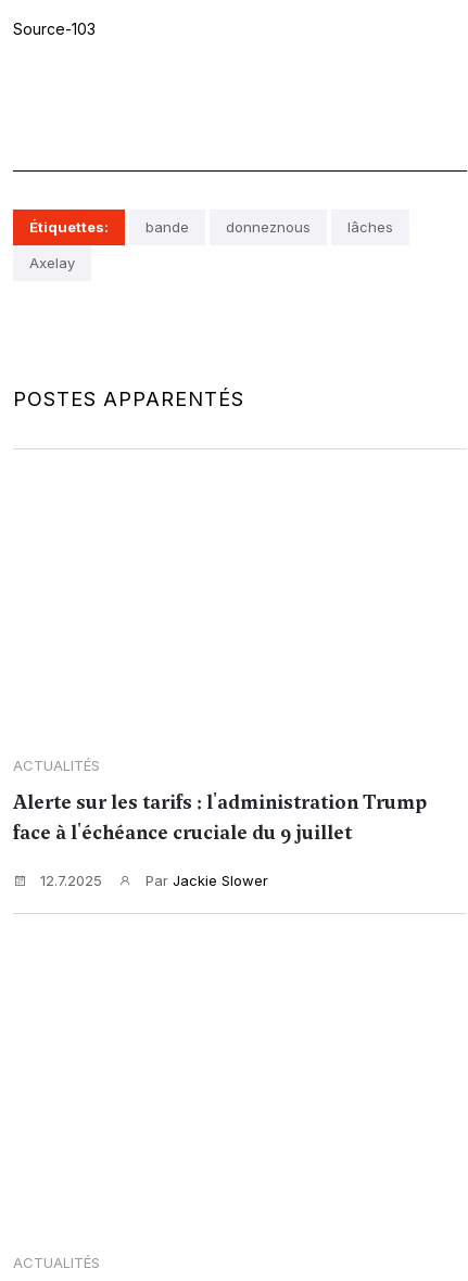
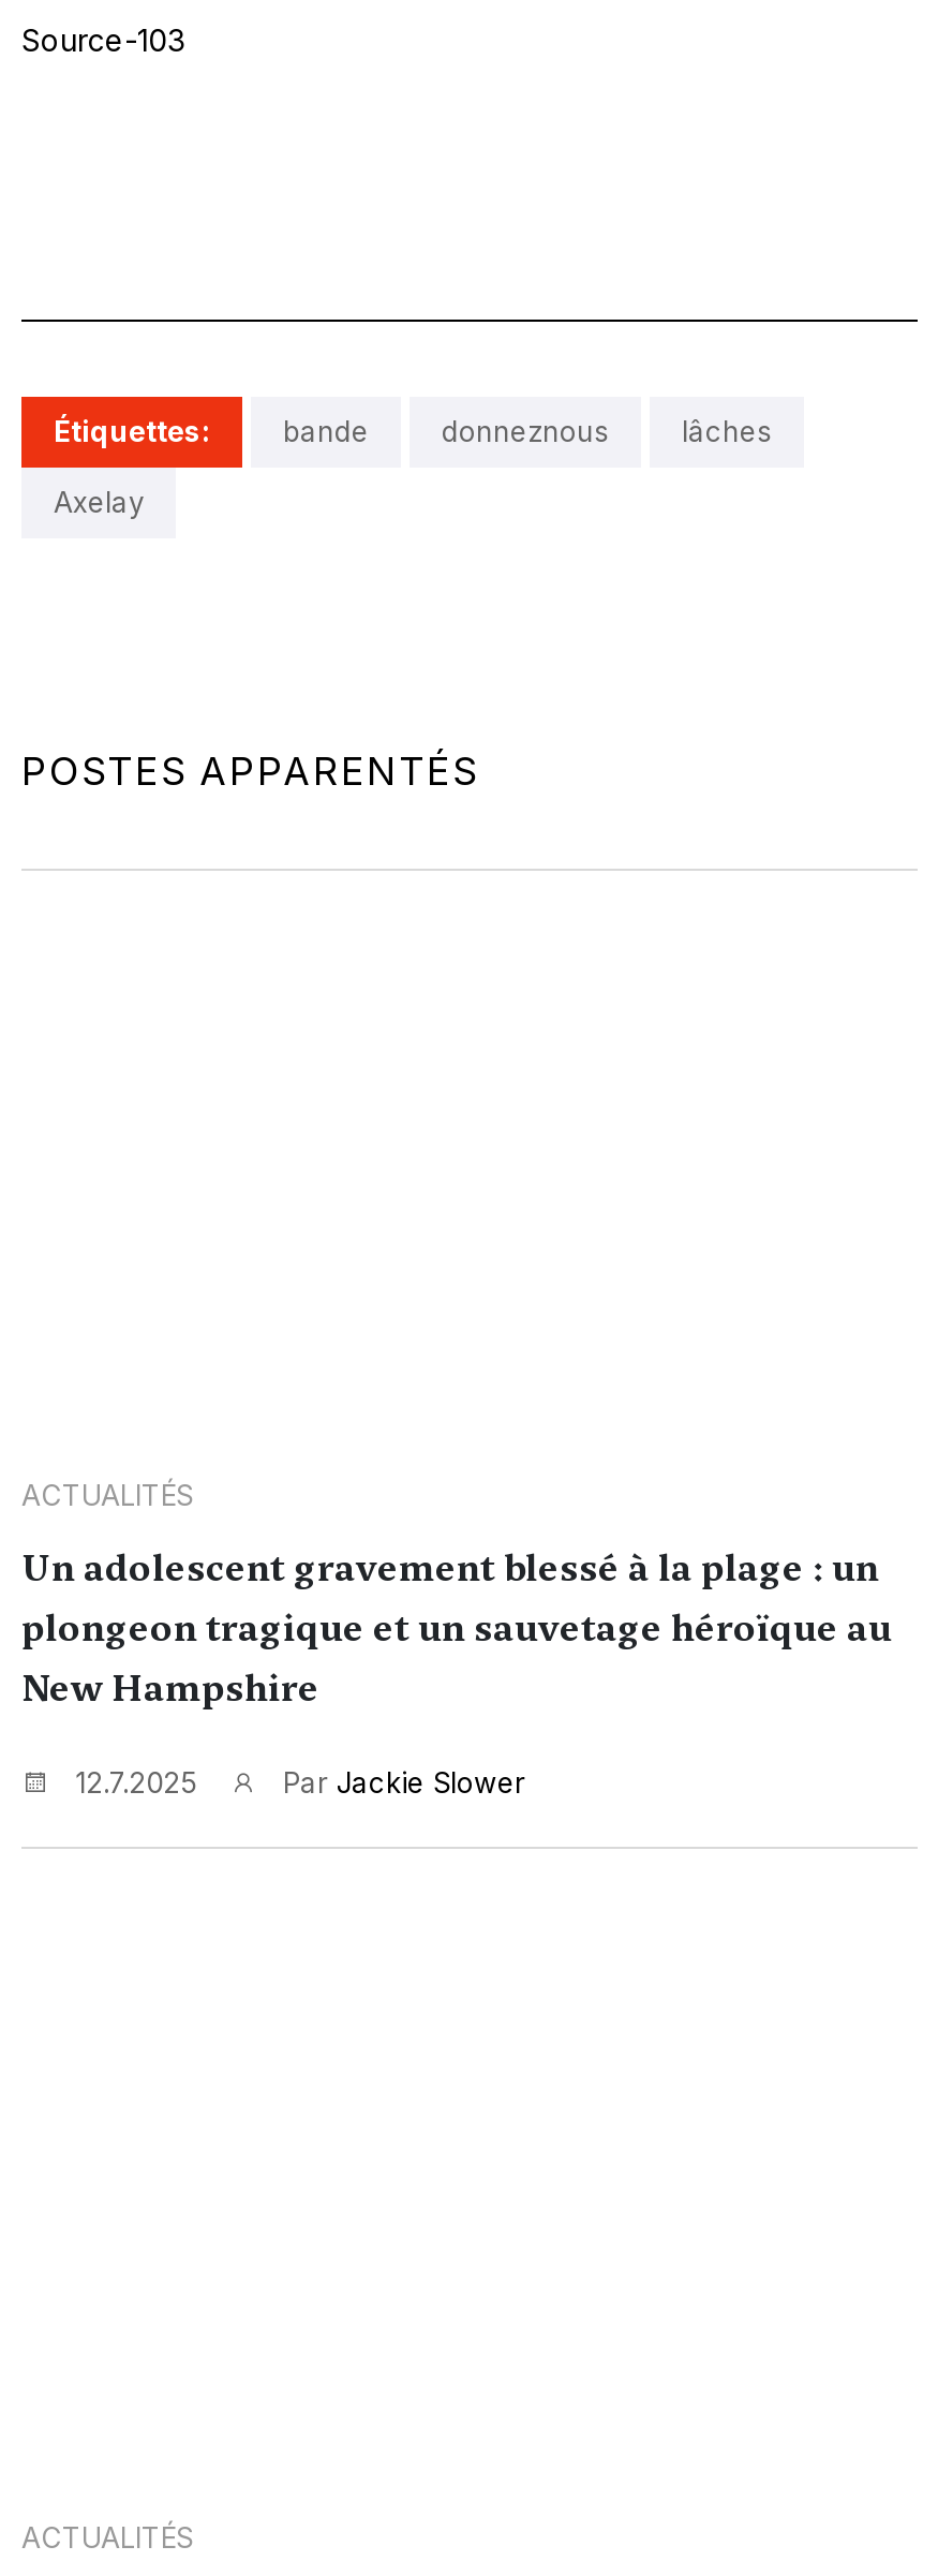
[13,789,427,846] Alerte sur les tarifs : l'administration Trump | face à l'échéance cruciale du 9 juillet -> [21,1542,892,1714] Un adolescent gravement blessé à la plage : un | plongeon tragique et un sauvetage héroïque au | New Hampshire

